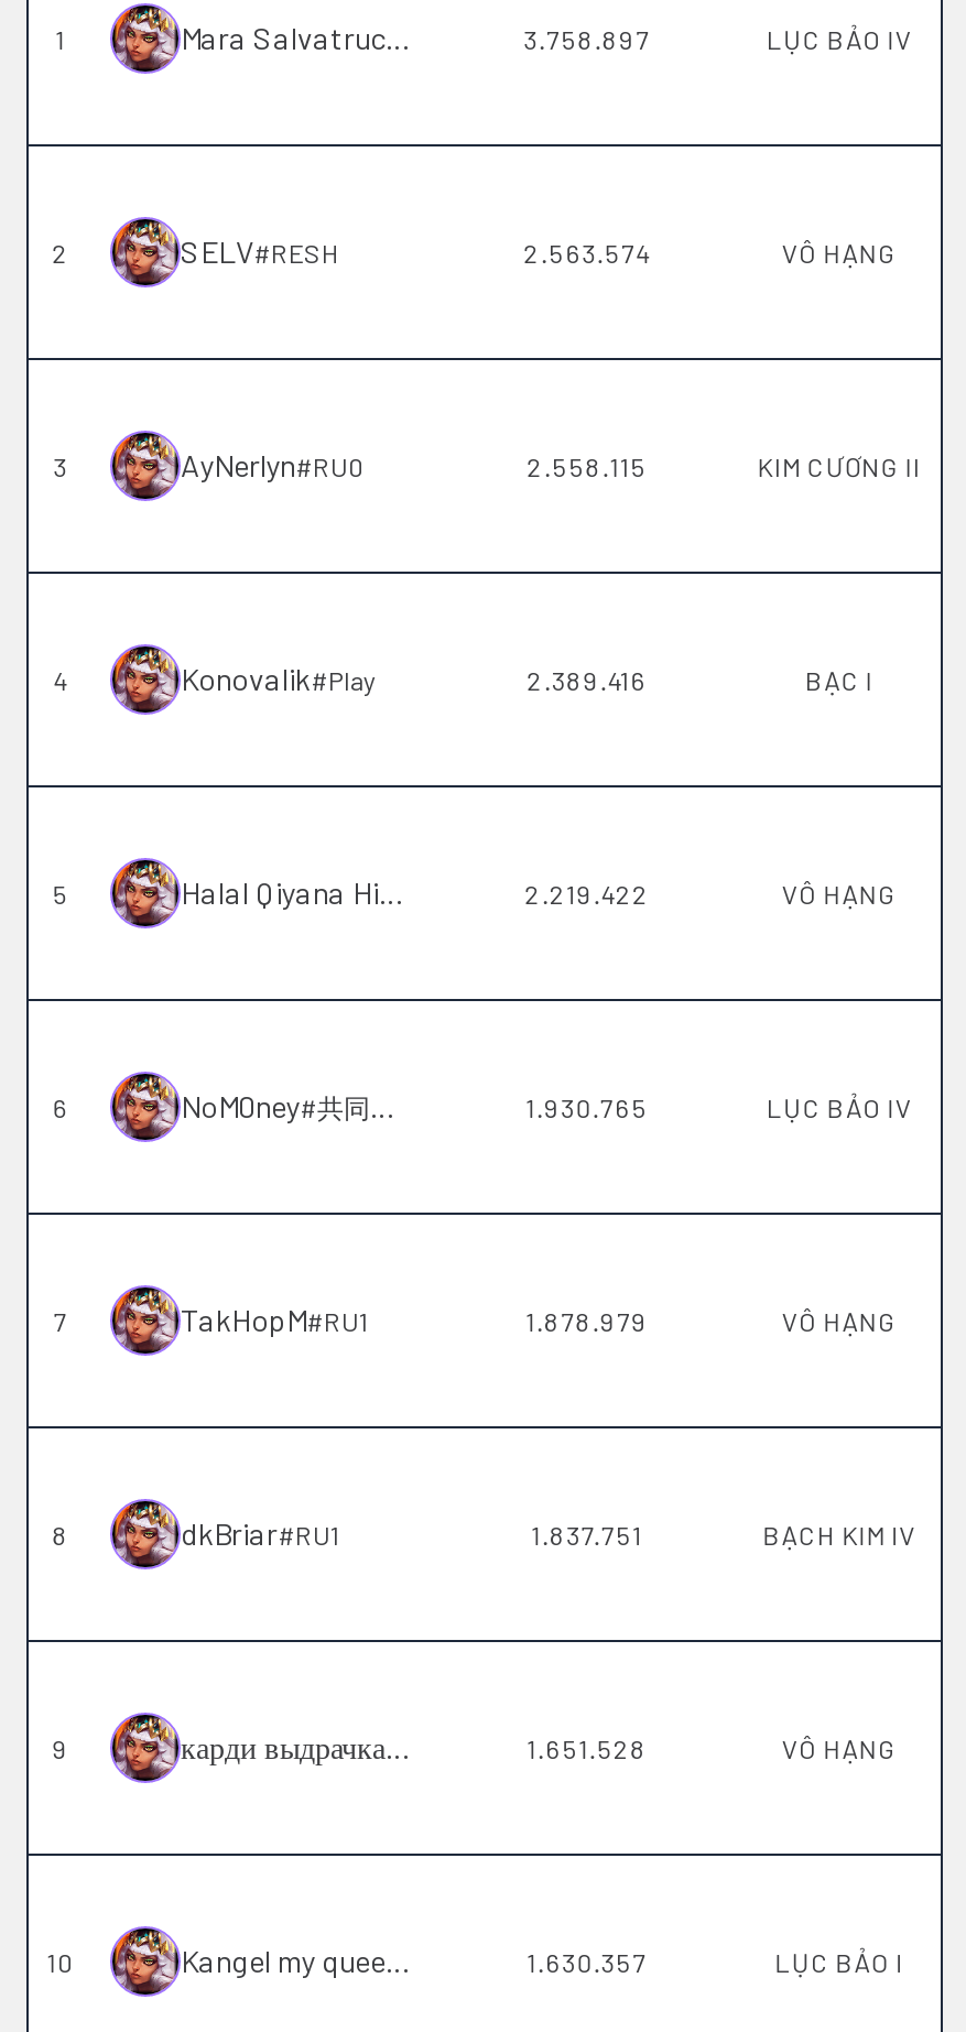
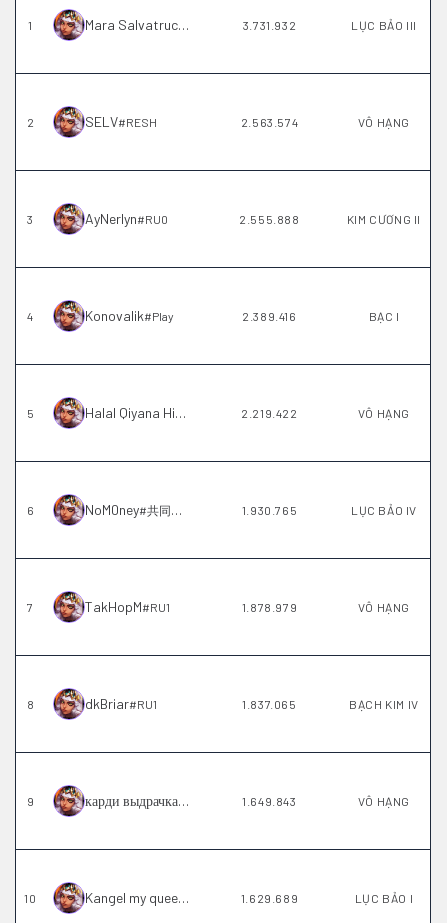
[524,23,650,54] 3.758.897 -> [243,18,296,32] 3.731.932
[767,23,912,54] LỤC BẢO IV -> [351,18,417,32] LỤC BẢO III
[527,450,647,481] 2.558.115 -> [239,212,300,226] 2.555.888
[532,1519,643,1550] 1.837.751 -> [242,697,297,711] 1.837.065
[527,1732,647,1763] 1.651.528 -> [242,794,297,808] 1.649.843
[527,1946,647,1977] 1.630.357 -> [241,891,298,905] 1.629.689

